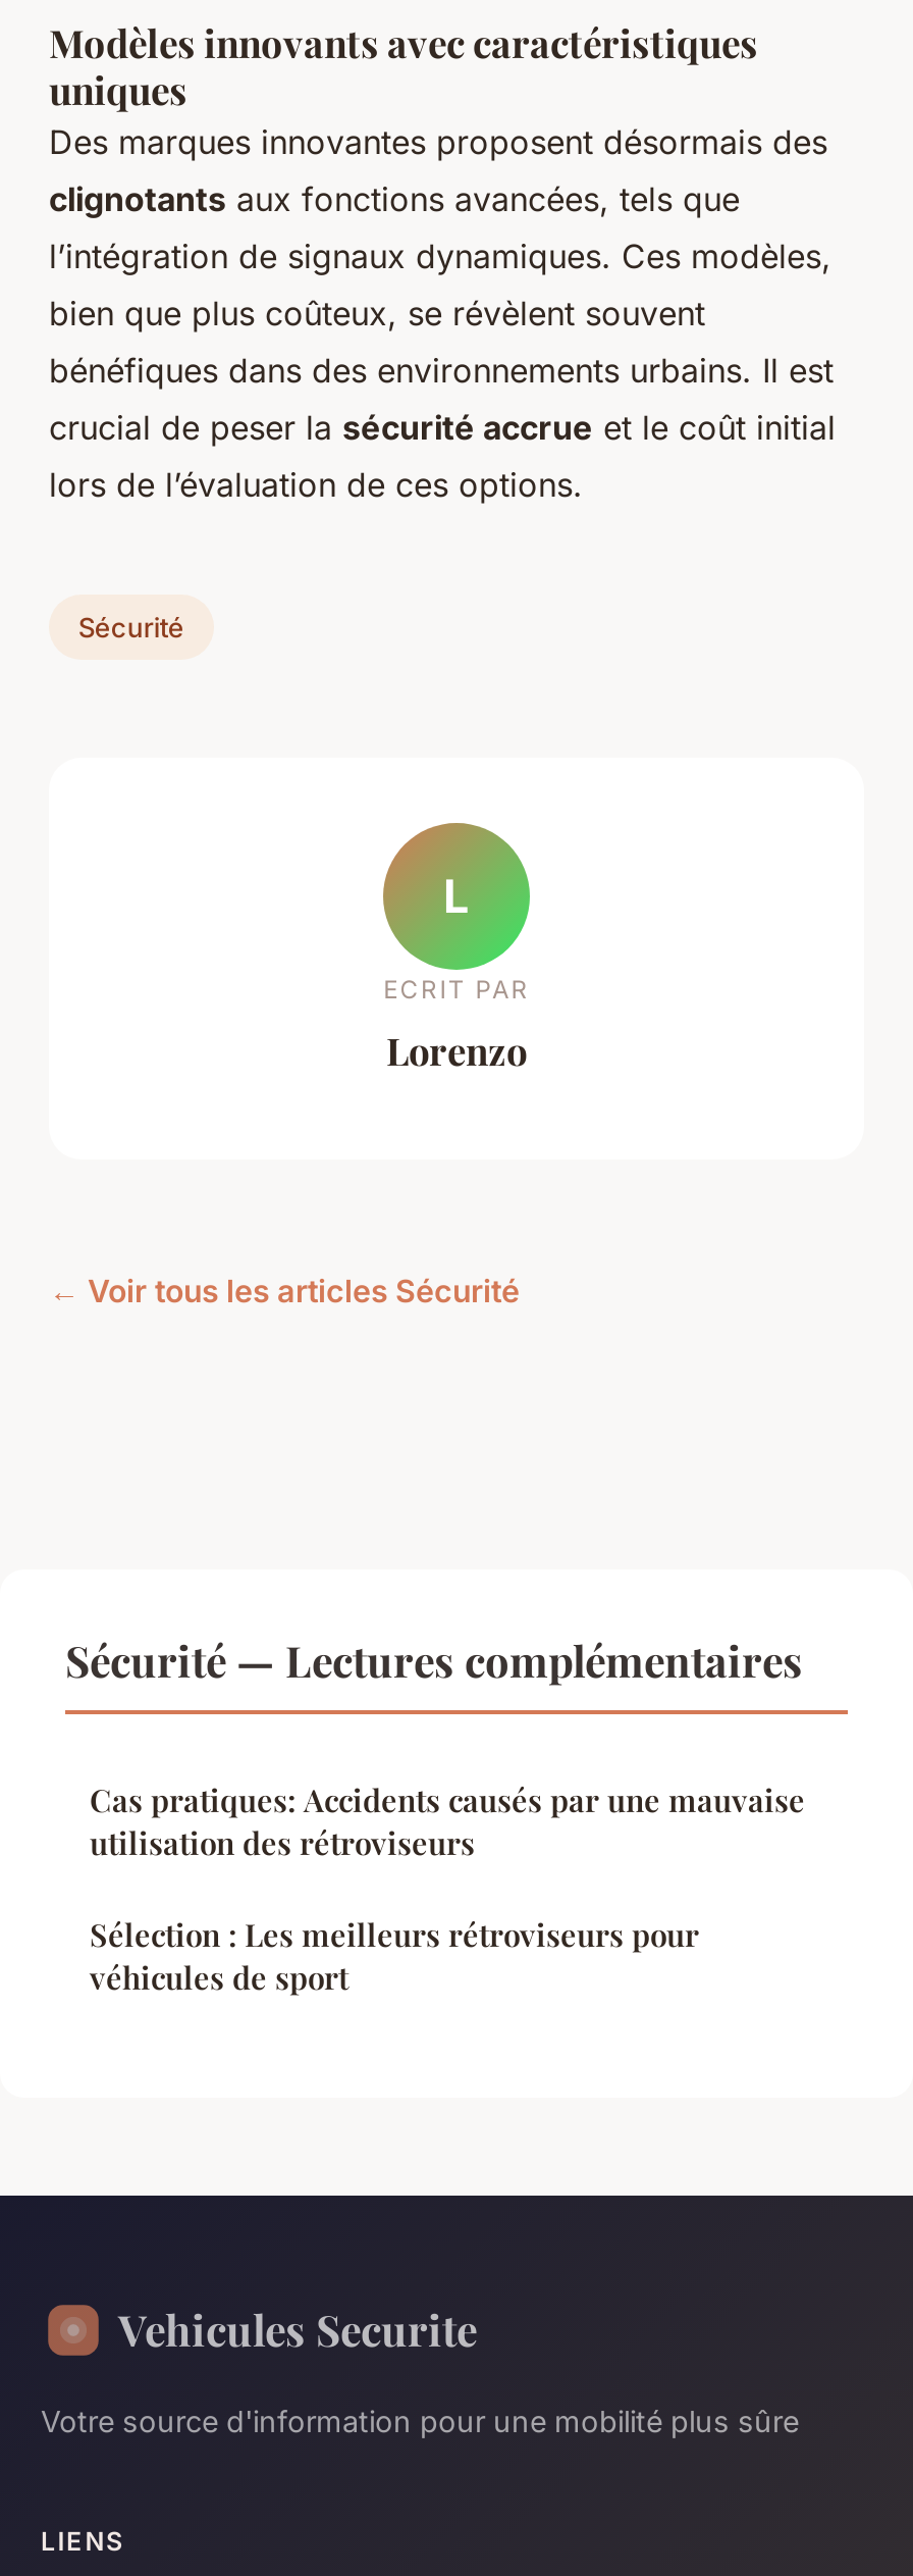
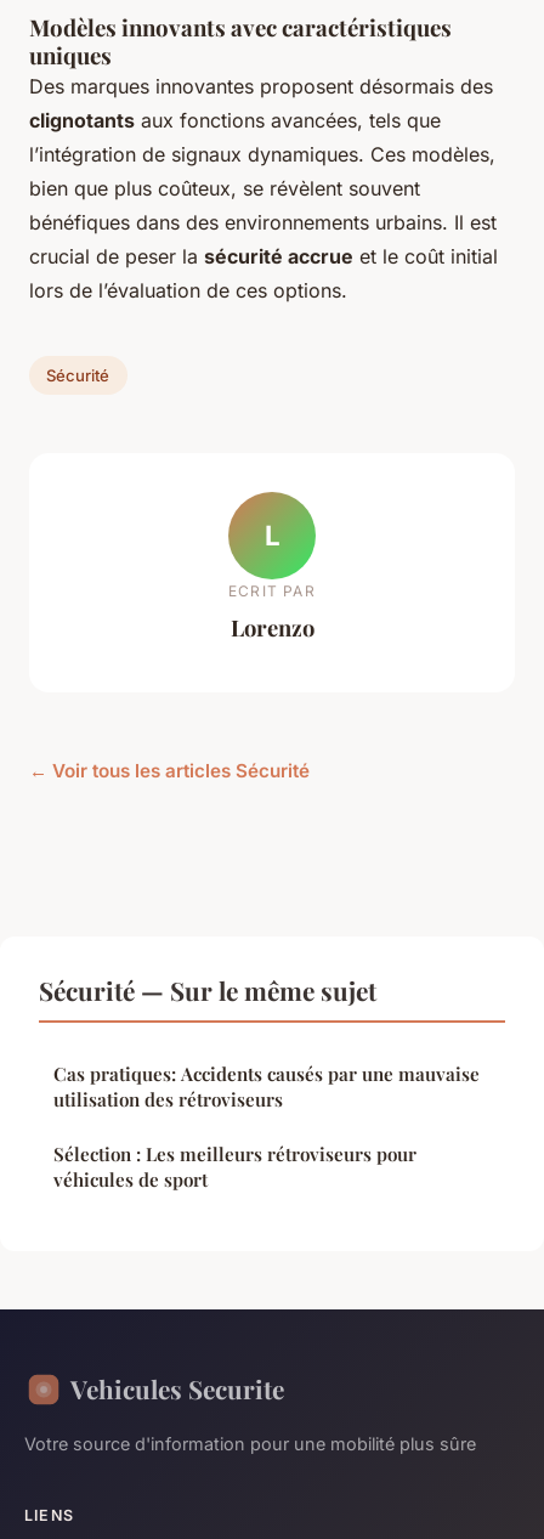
[65,1631,803,1688] Sécurité — Lectures complémentaires -> [39,973,376,1007] Sécurité — Sur le même sujet

